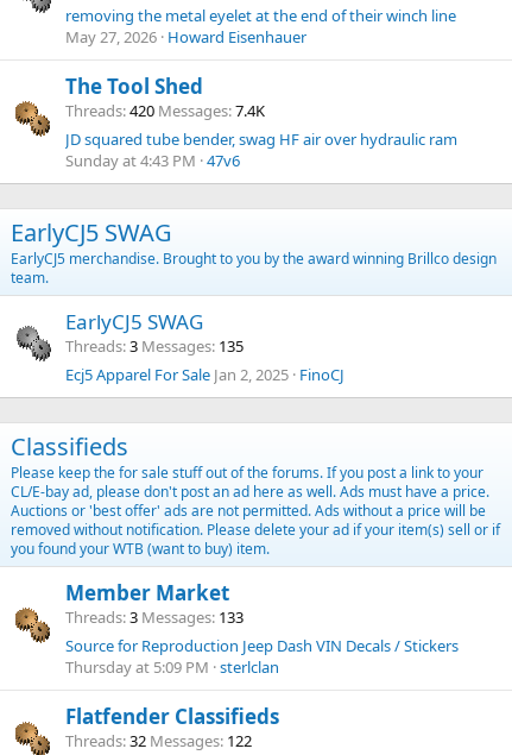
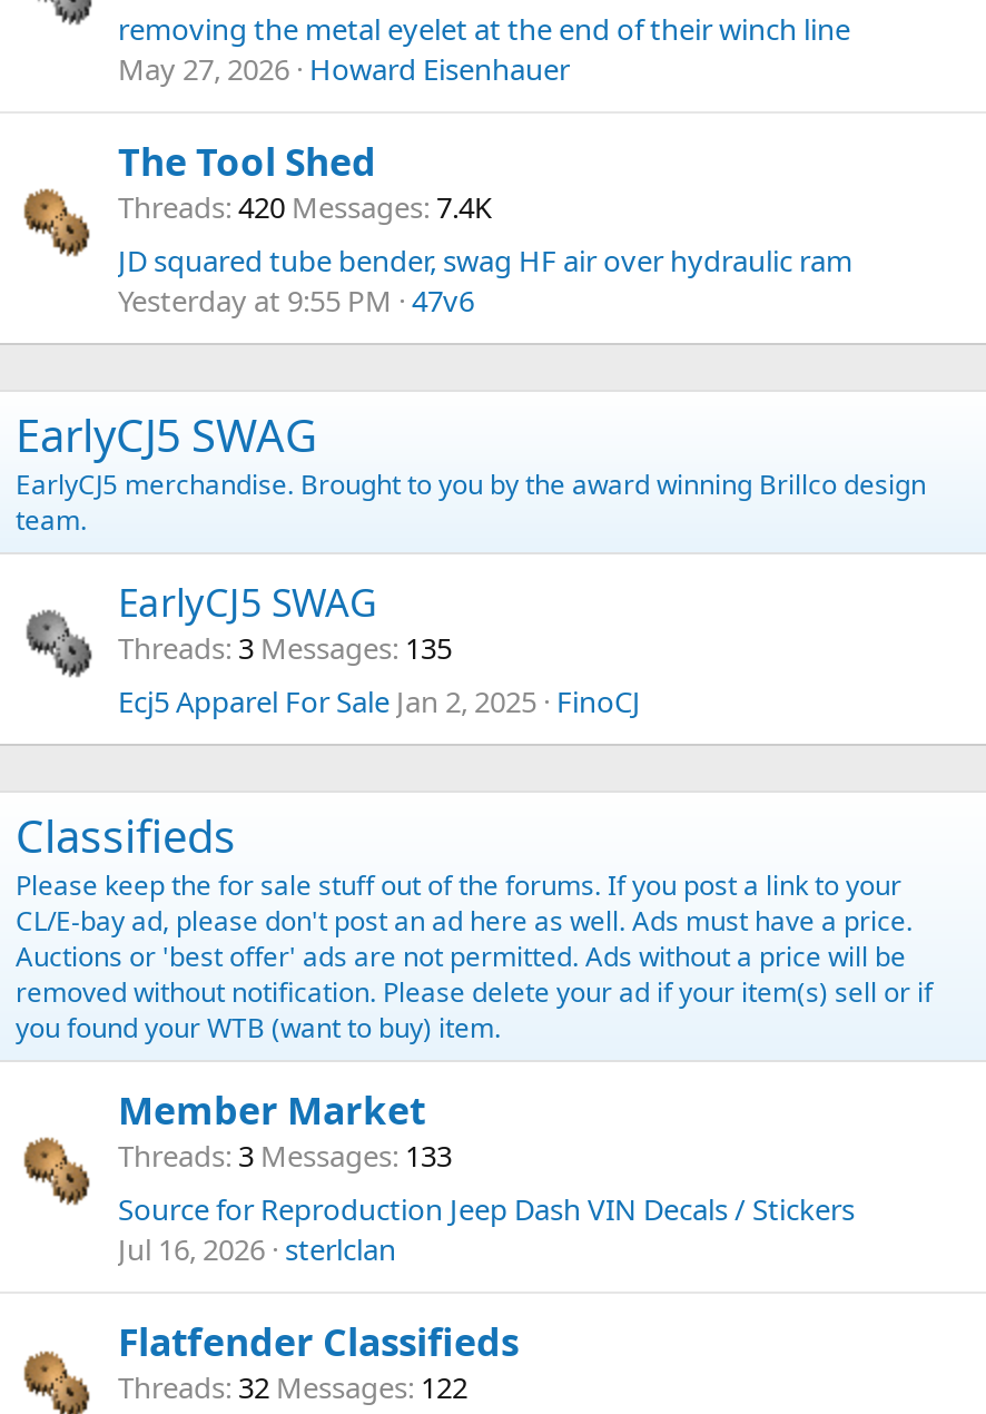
[65,150,240,171] Sunday at 4:43 PM 47v6 -> [118,281,474,321] Yesterday at 9:55 PM 47v6
[65,656,279,678] Thursday at 5:09 PM sterlclan -> [118,1229,396,1269] Jul 16, 2026 sterlclan

